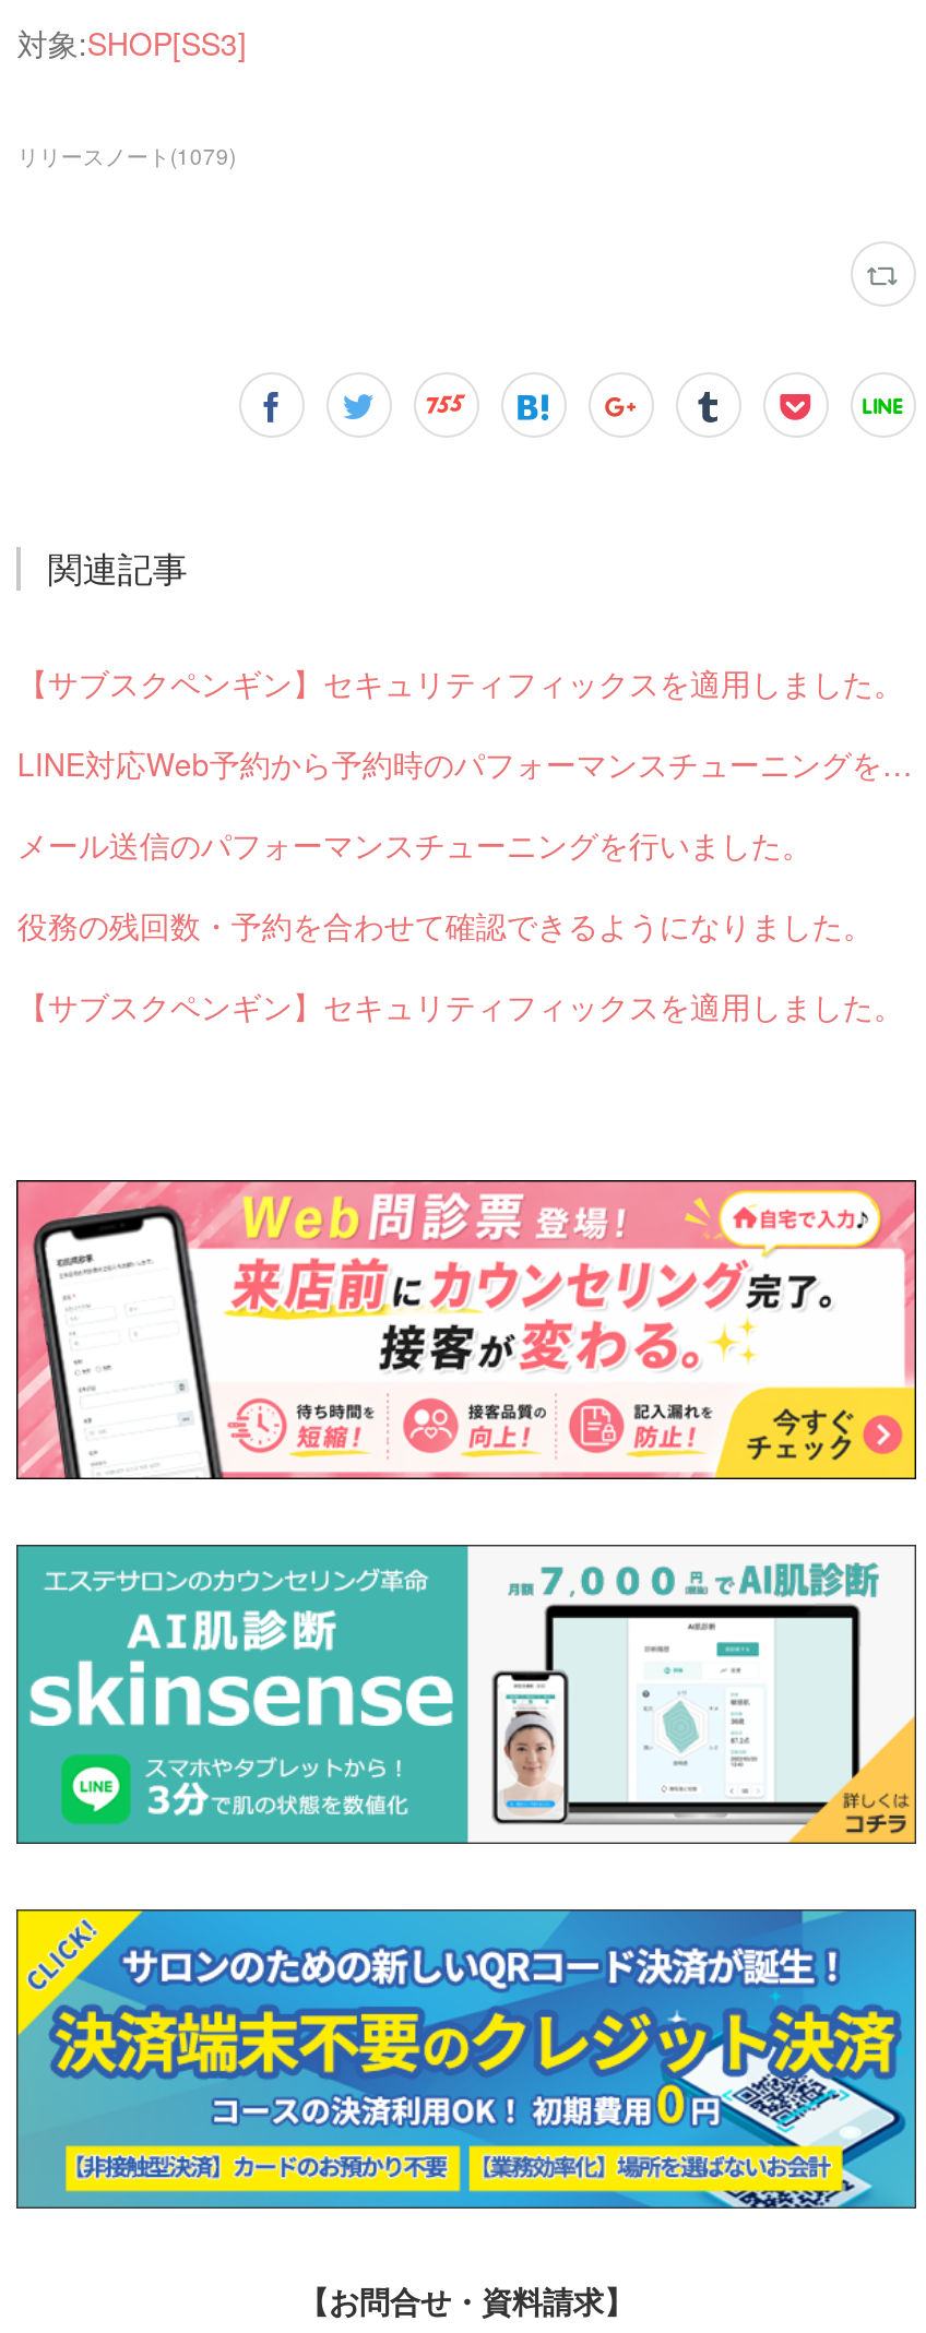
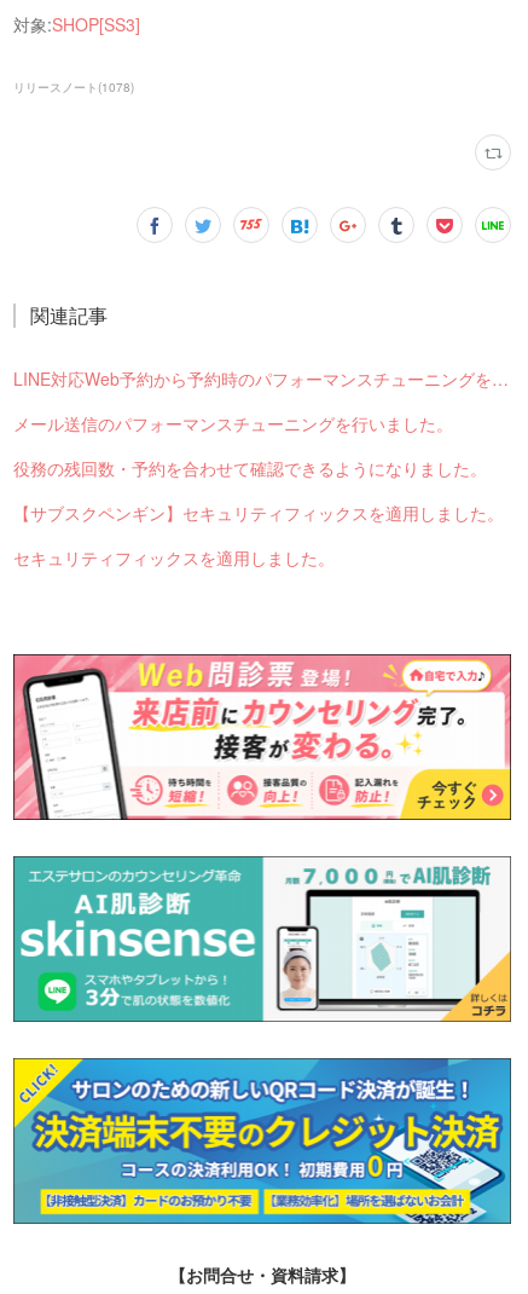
[17,141,236,171] リリースノート(1079) -> [14,79,135,96] リリースノート(1078)
[17,660,904,704] 【サブスクペンギン】セキュリティフィックスを適用しました。 -> none
moved [17,822,904,1027] -> [14,411,504,525]: メール送信のパフォーマンスチューニングを行いました。 | 役務の残回数・予約を合わせて確認できるようになりました。 | 【サブスクペンギン】セキュリティフィックスを適用しました。
none -> [14,545,335,570] セキュリティフィックスを適用しました。

